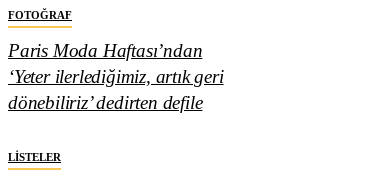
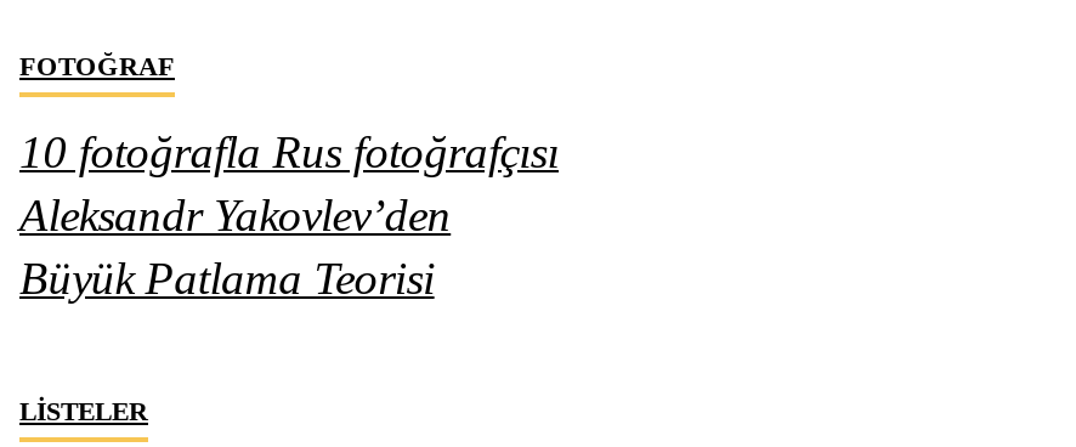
[8,40,224,113] Paris Moda Haftası’ndan | ‘Yeter ilerlediğimiz, artık geri | dönebiliriz’ dedirten defile -> [19,127,559,304] 10 fotoğrafla Rus fotoğrafçısı | Aleksandr Yakovlev’den | Büyük Patlama Teorisi

